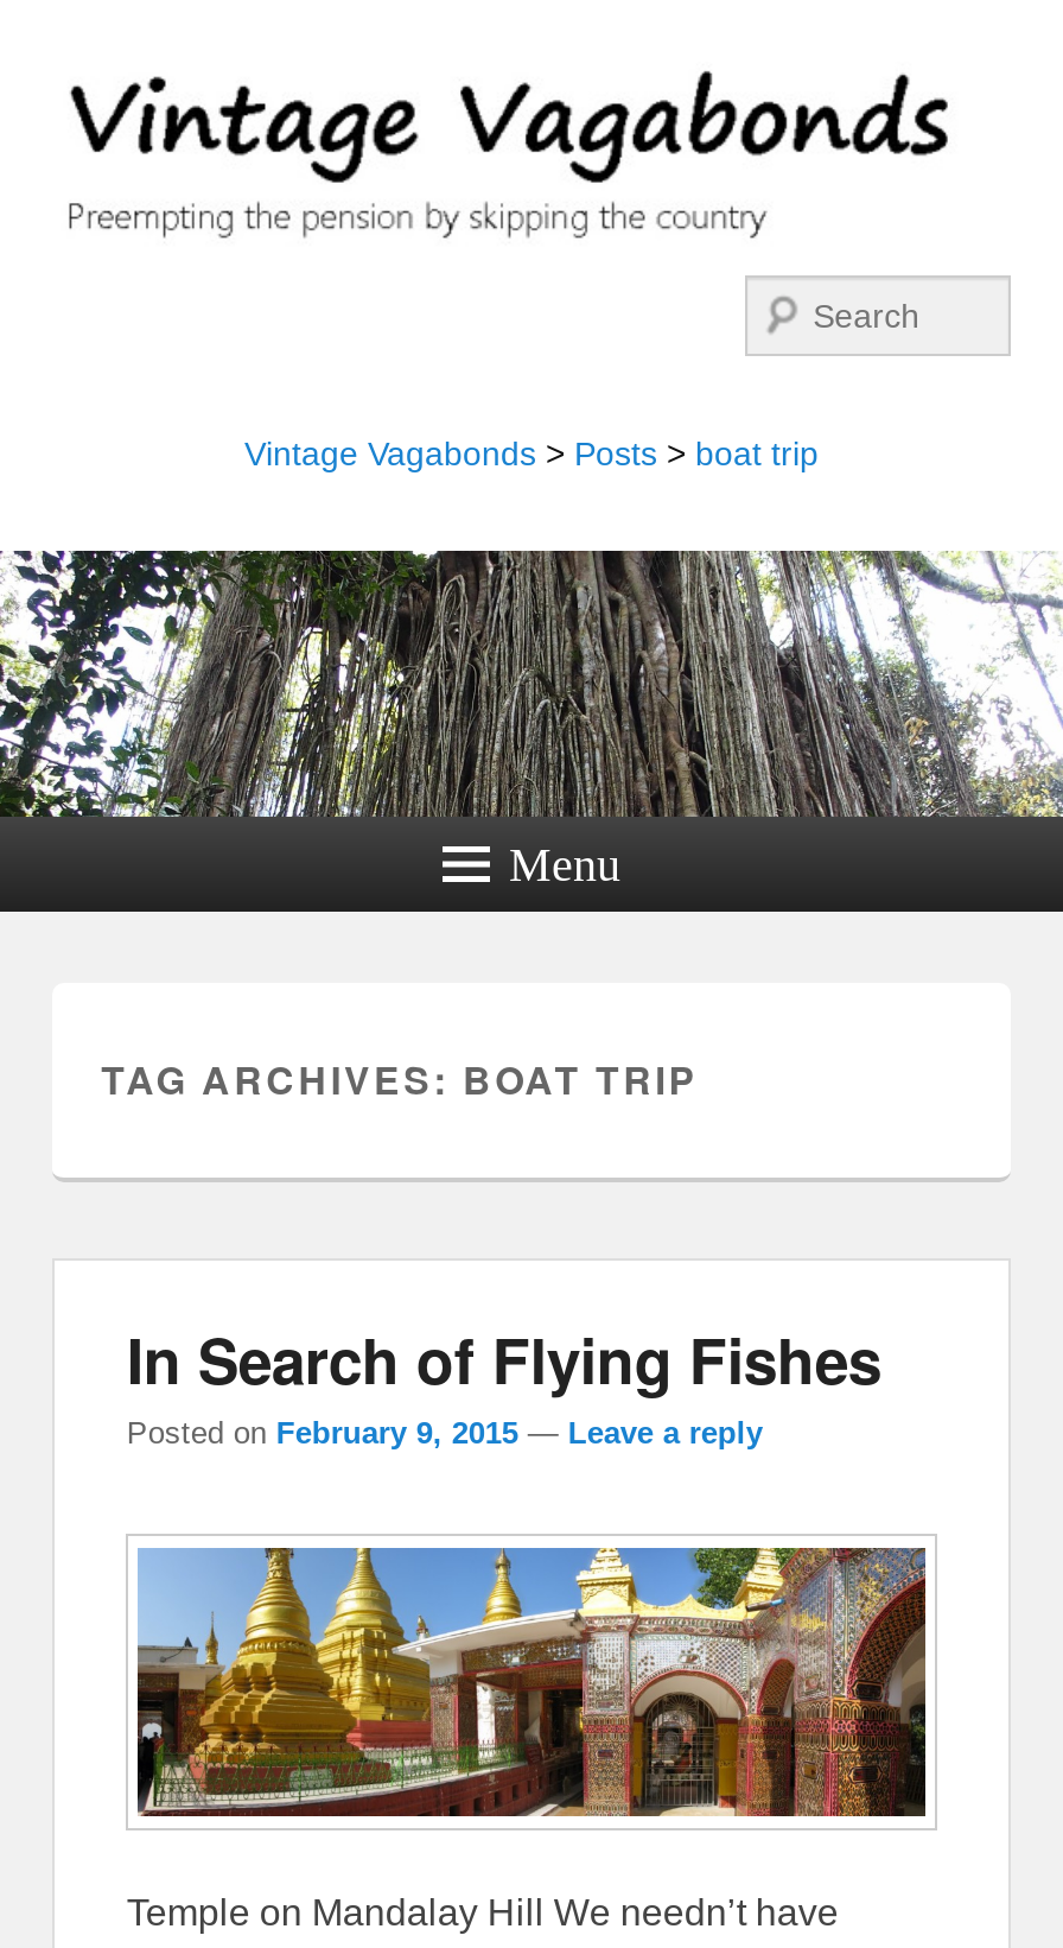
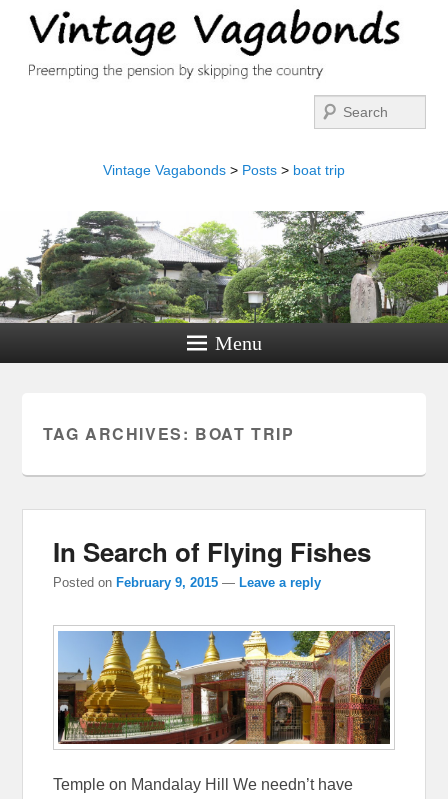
[7,548,1056,819] [image] -> [3,211,445,324] [image]

